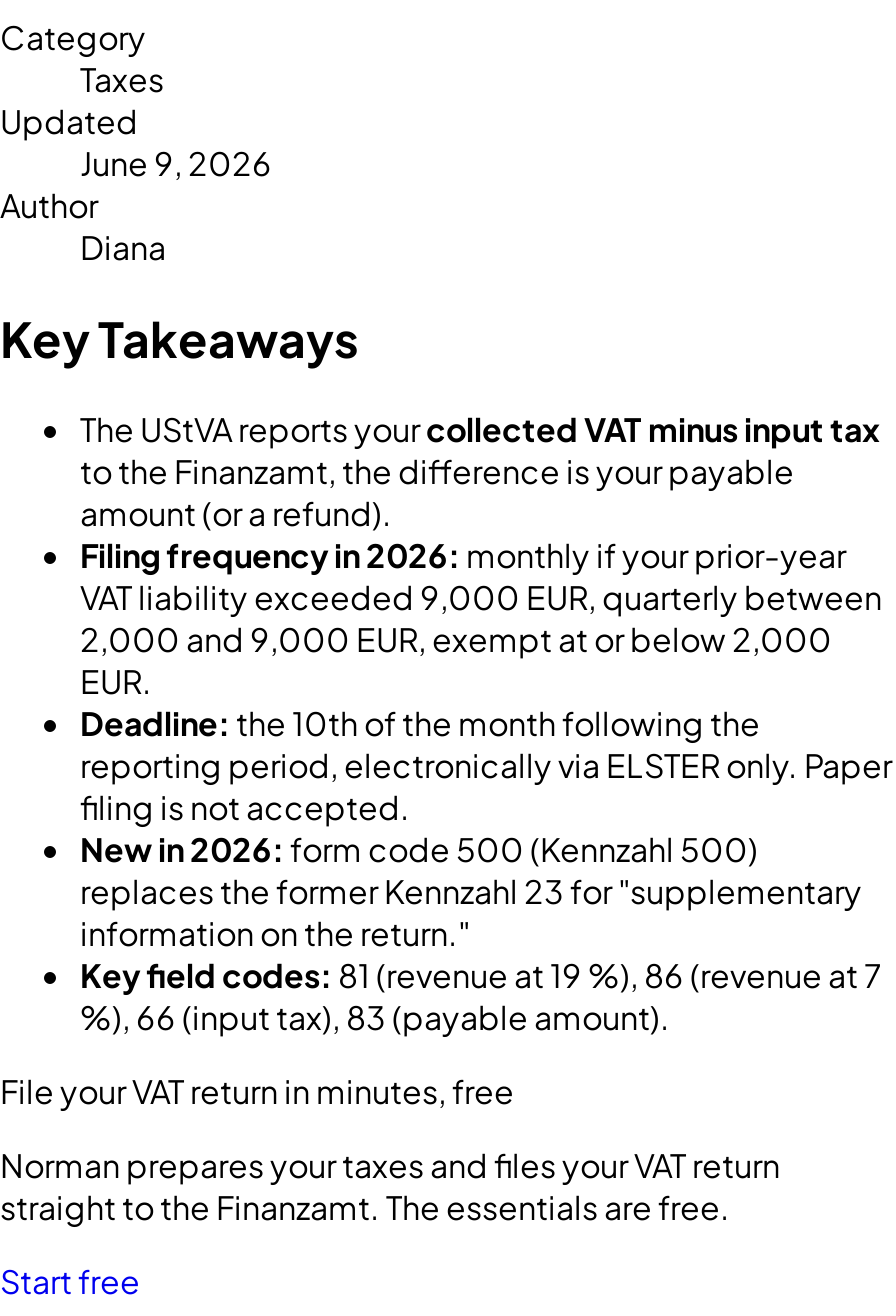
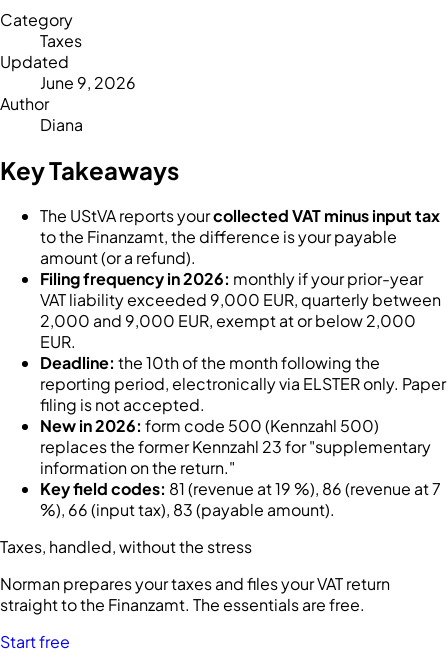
[0,1071,514,1113] File your VAT return in minutes, free -> [0,536,252,557] Taxes, handled, without the stress

